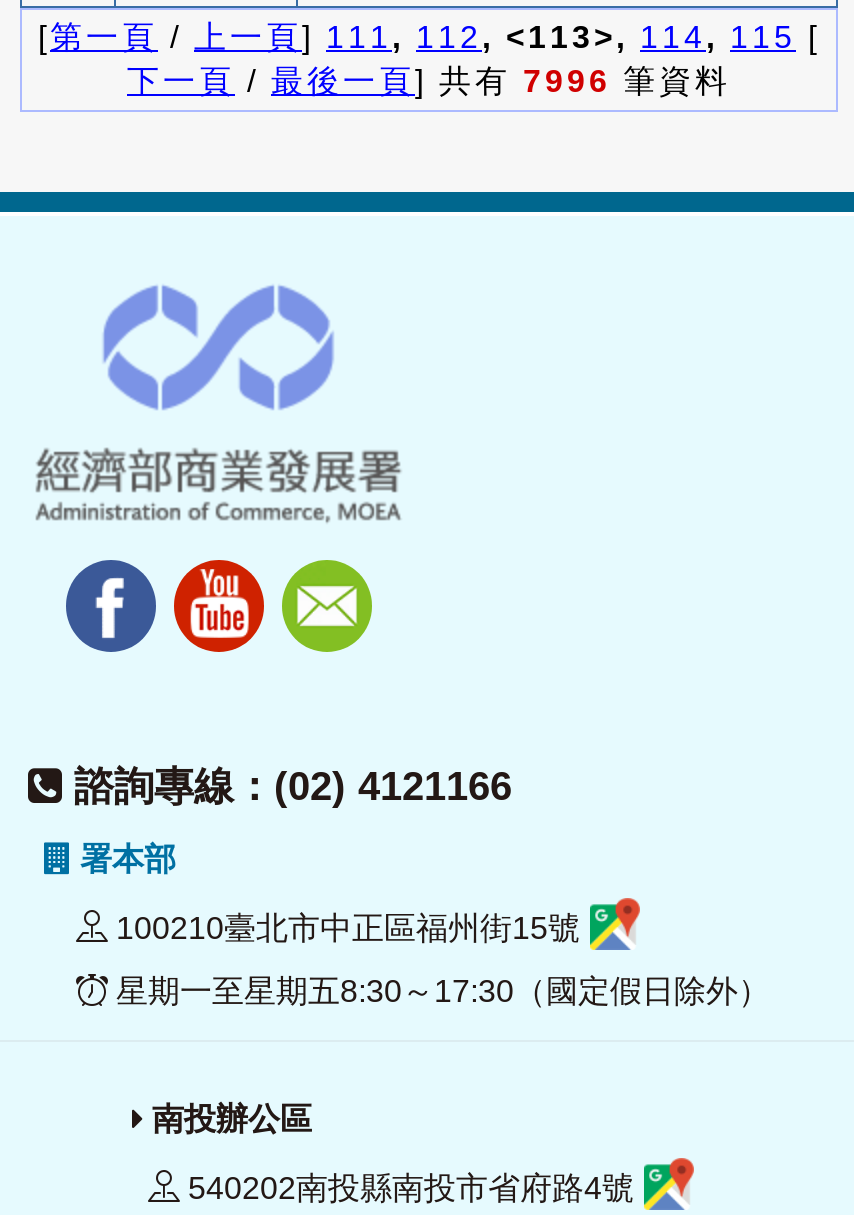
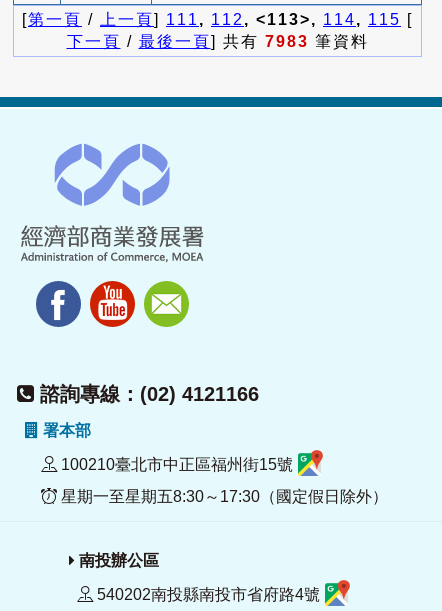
[127,64,731,98] 下一頁/最後一頁] 共有7996筆資料 -> [66,33,368,50] 下一頁/最後一頁] 共有7983筆資料

